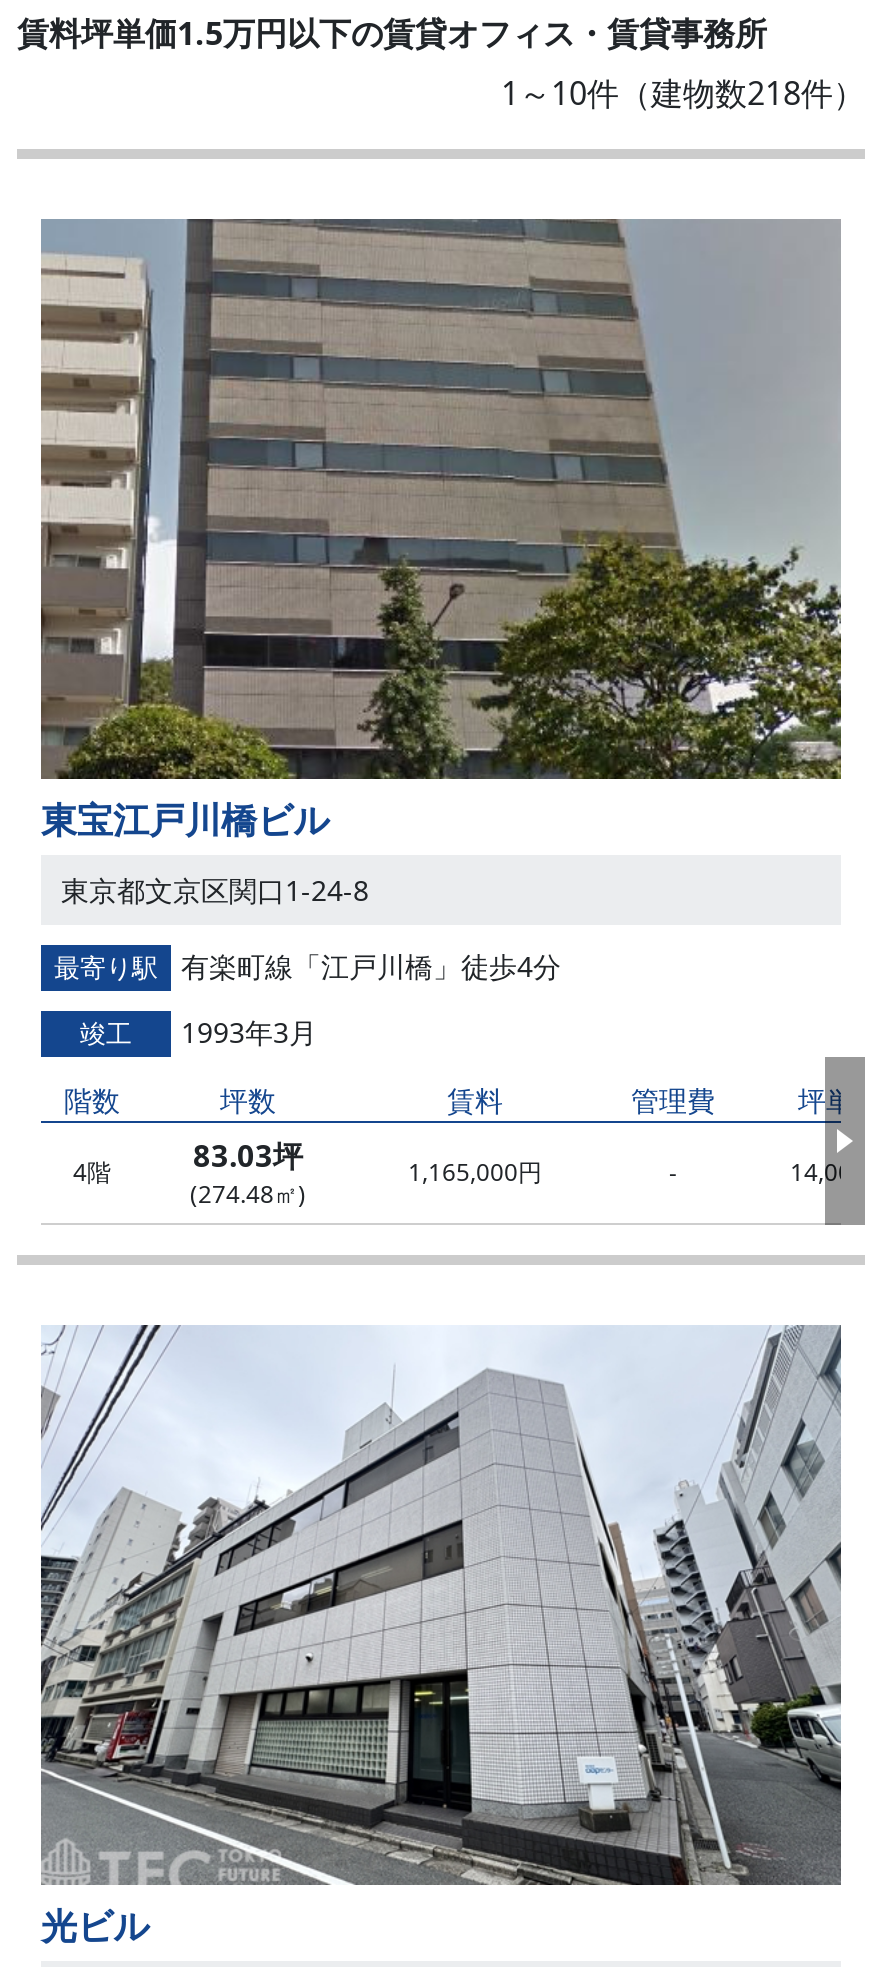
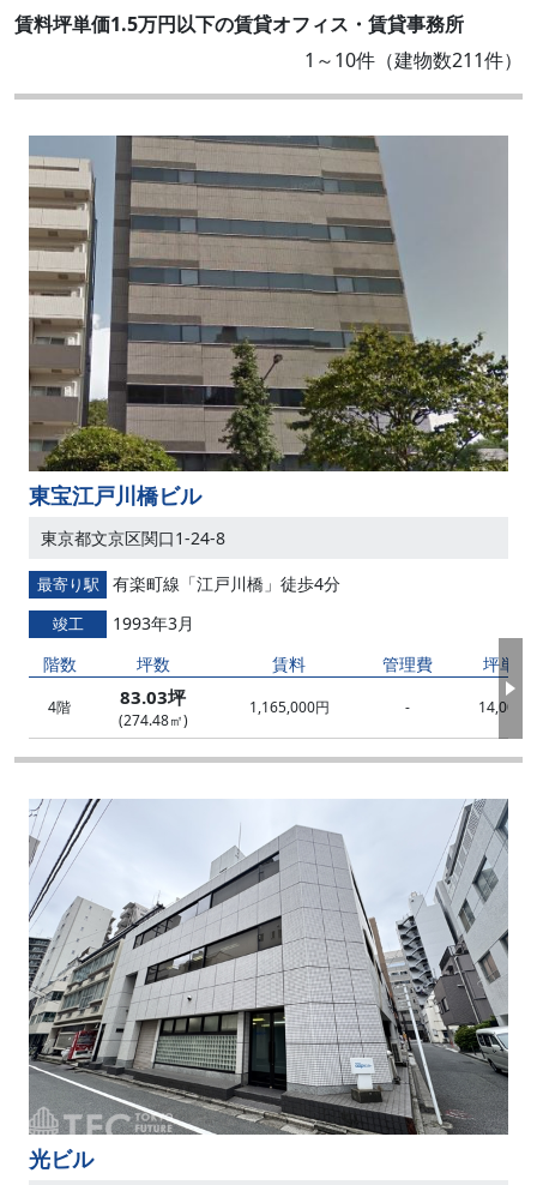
[501,70,865,114] 1～10件（建物数218件） -> [304,46,523,73] 1～10件（建物数211件）

